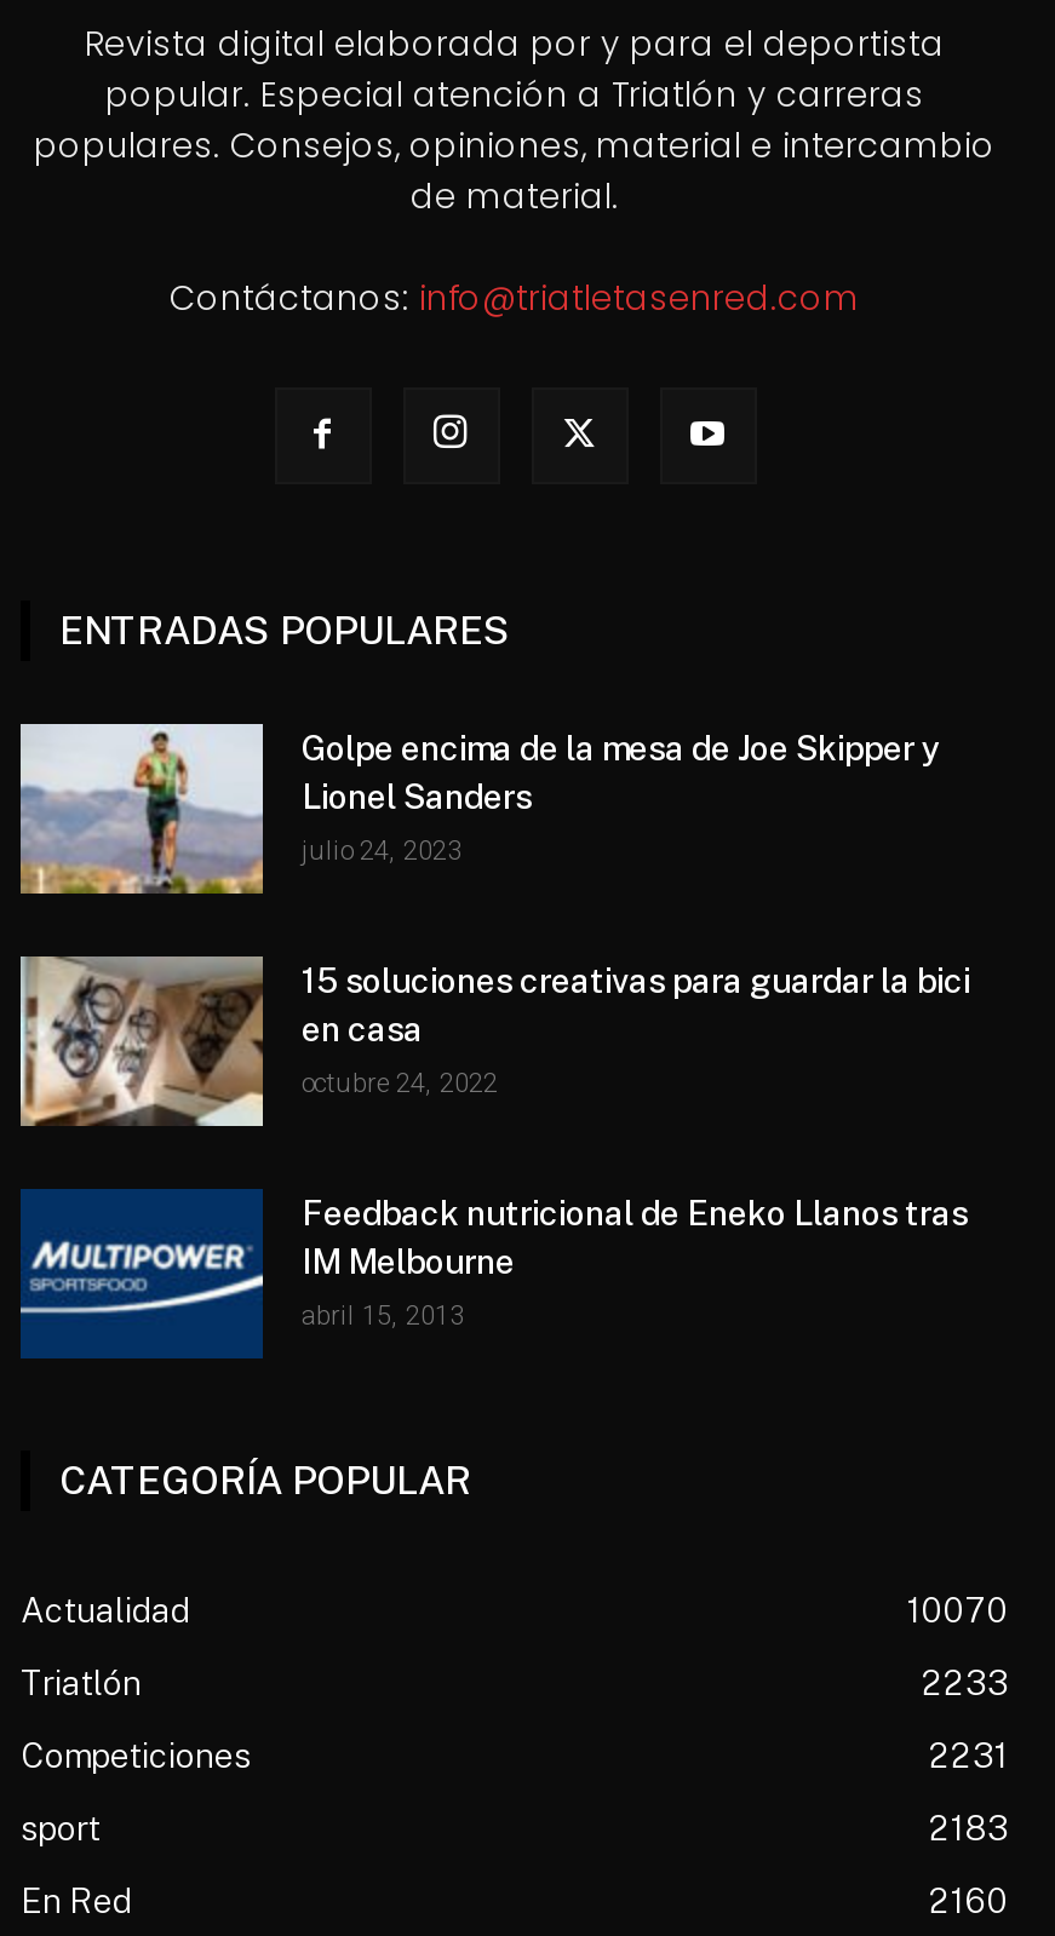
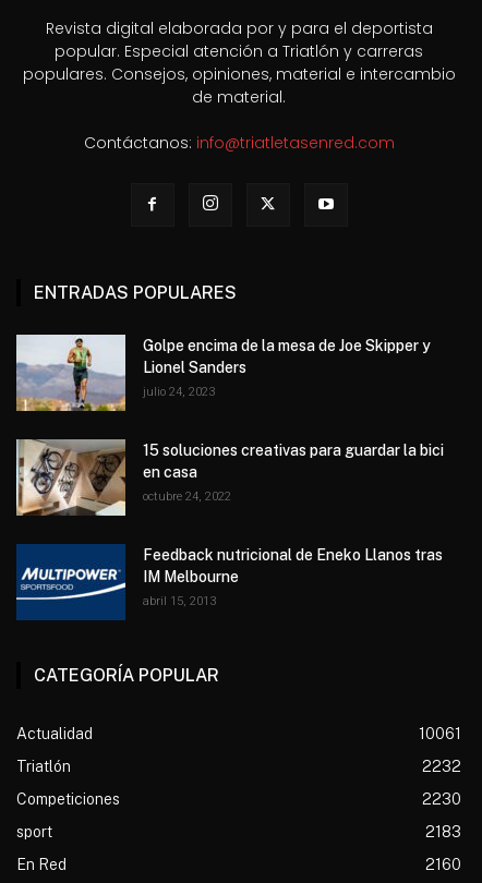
[907,1592,1009,1630] 10070 -> [419,725,461,742] 10061
[922,1664,1009,1703] 2233 -> [422,757,461,775] 2232
[929,1737,1009,1776] 2231 -> [422,790,461,808] 2230

